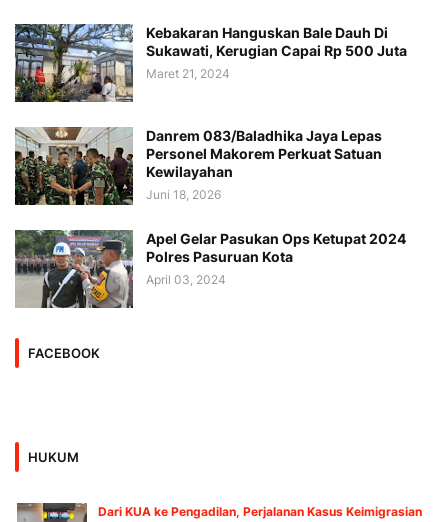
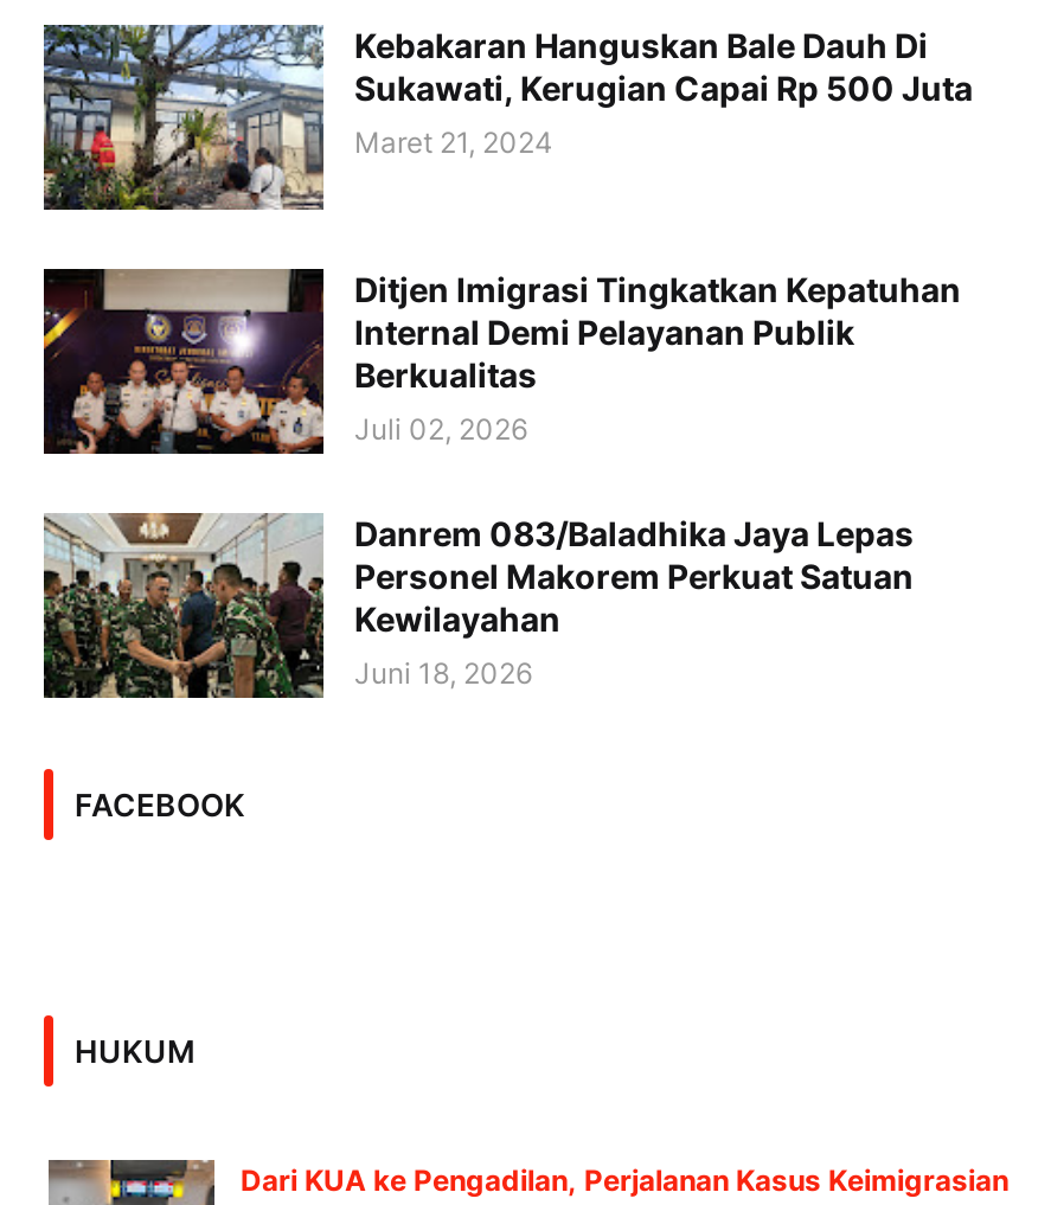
none -> [41,267,961,456] [image] | Ditjen Imigrasi Tingkatkan Kepatuhan | Internal Demi Pelayanan Publik | Berkualitas | Juli 02, 2026
moved [13,125,382,207] -> [39,508,914,703]: [image] | Danrem 083/Baladhika Jaya Lepas | Personel Makorem Perkuat Satuan | Kewilayahan | Juni 18, 2026
[15,230,406,309] [image] | Apel Gelar Pasukan Ops Ketupat 2024 | Polres Pasuruan Kota | April 03, 2024 -> none

